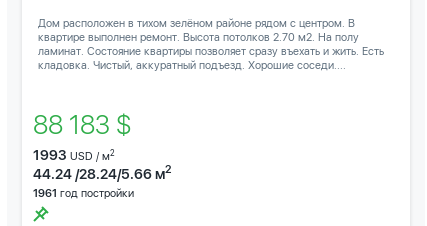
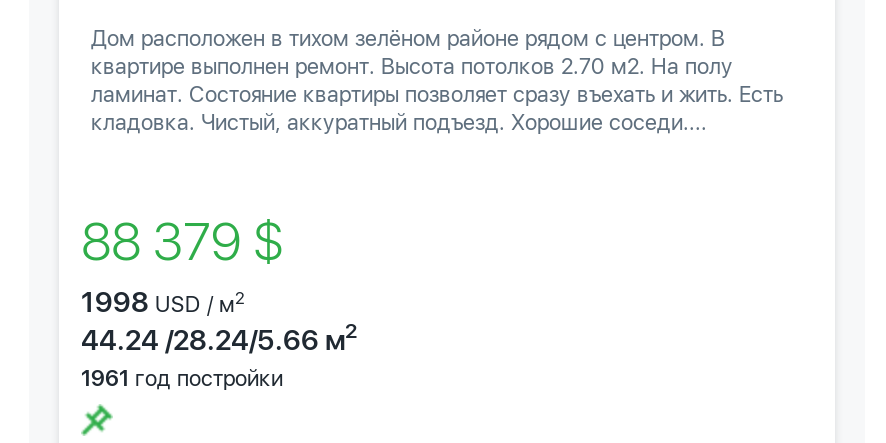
[33,109,143,140] 88 183 $ -> [81,209,307,271] 88 379 $
[33,147,115,163] 1993 USD / м2 -> [81,285,245,317] 1998 USD / м2

